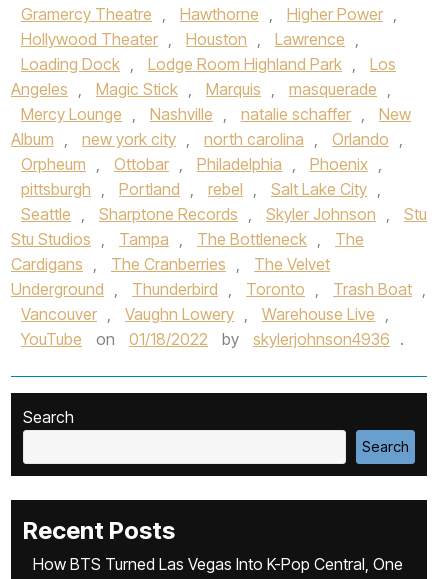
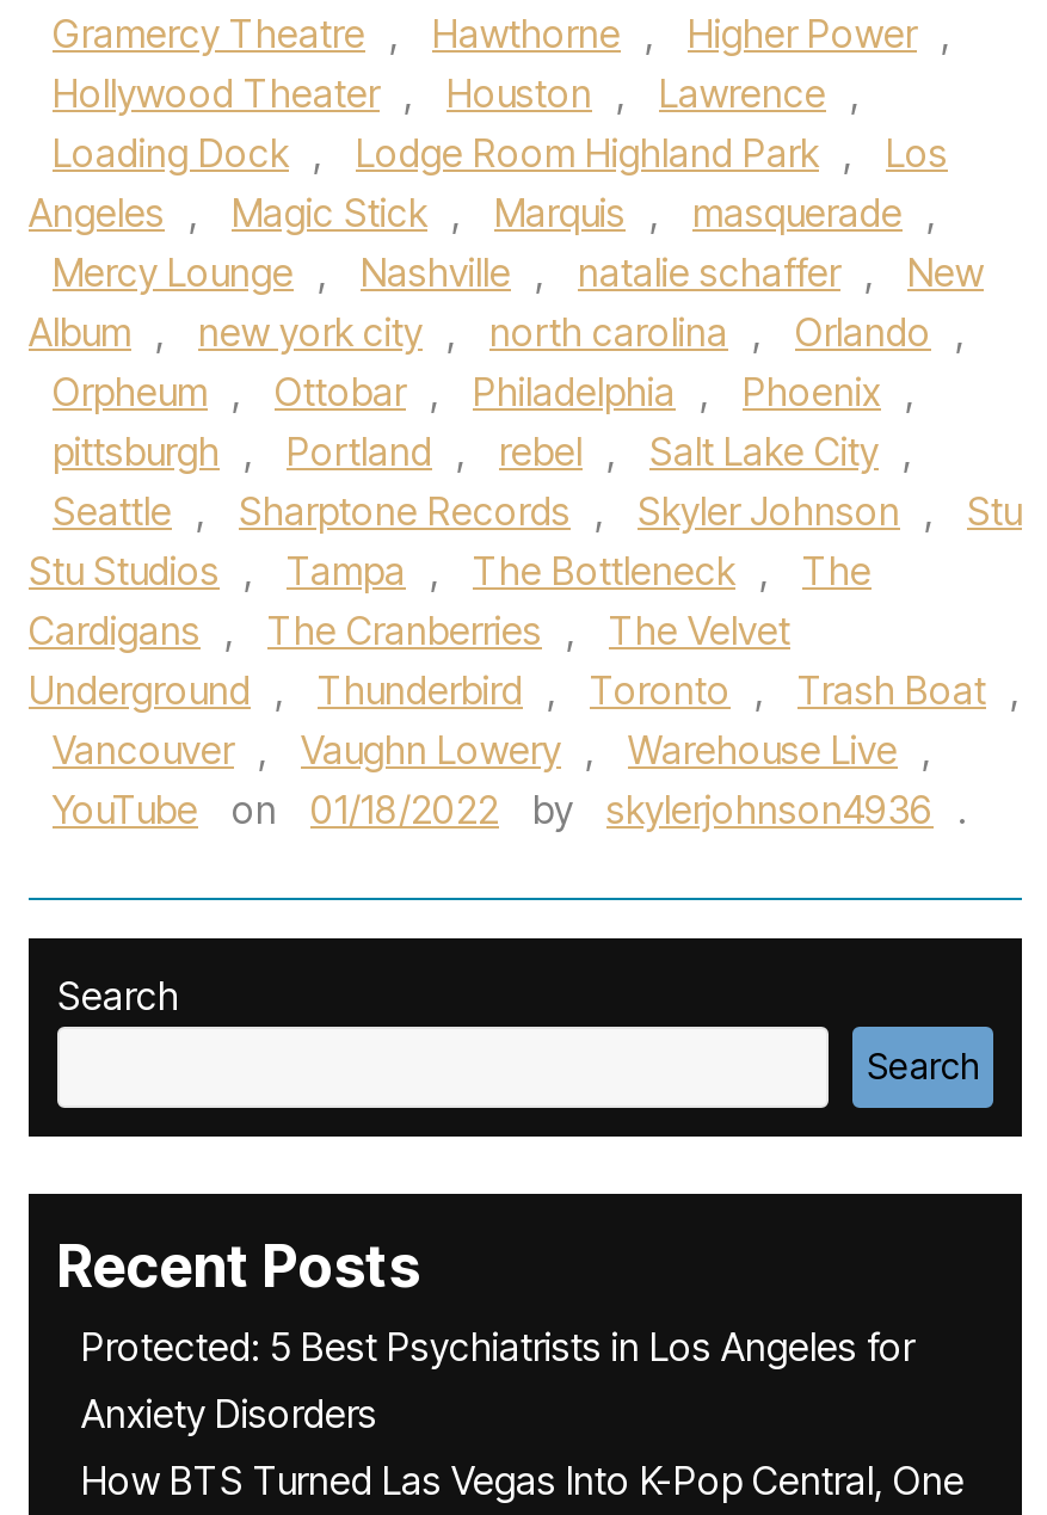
none -> [81,1323,914,1437] Protected: 5 Best Psychiatrists in Los Angeles for | Anxiety Disorders

